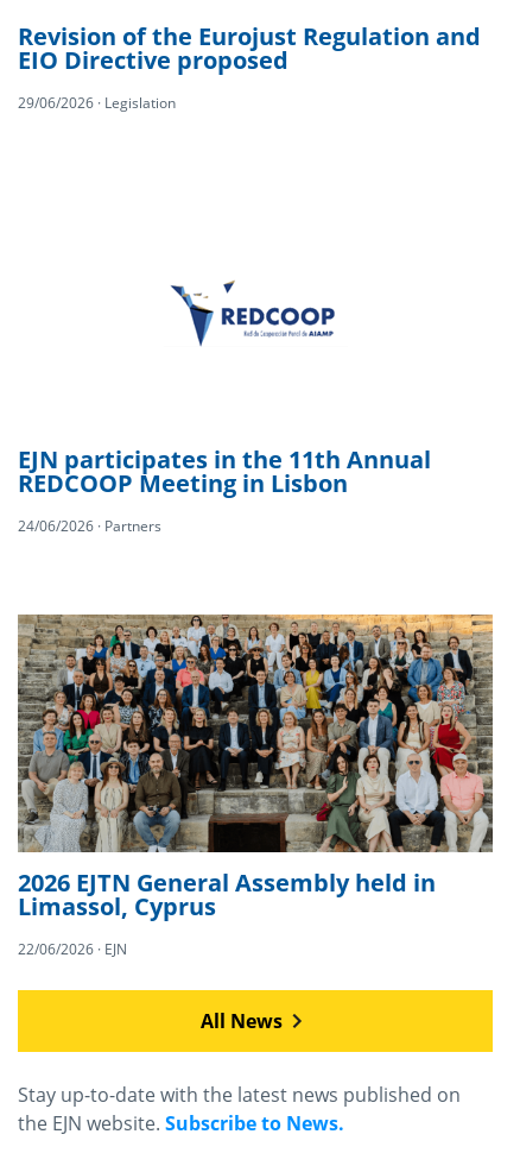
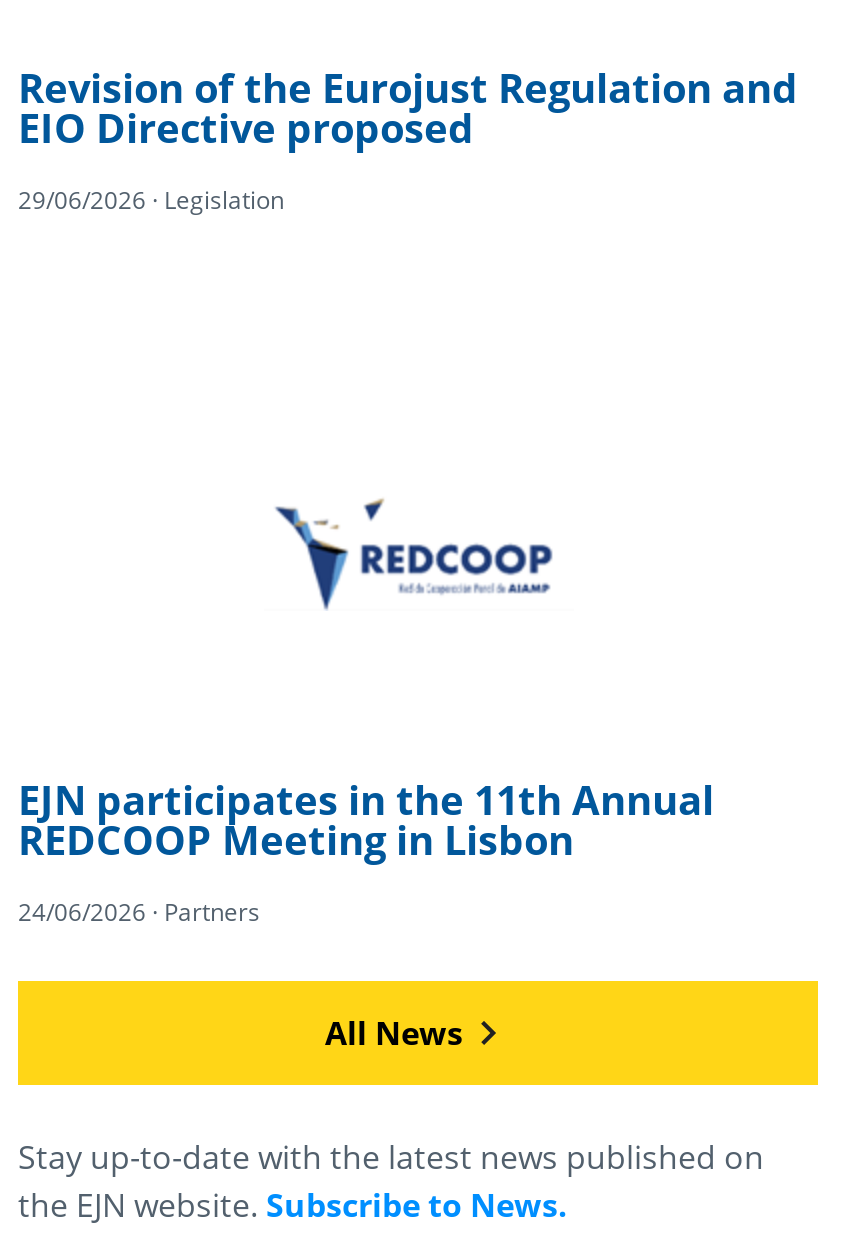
[17,613,494,959] [image] | 2026 EJTN General Assembly held in | Limassol, Cyprus | 22/06/2026 · EJN -> none

